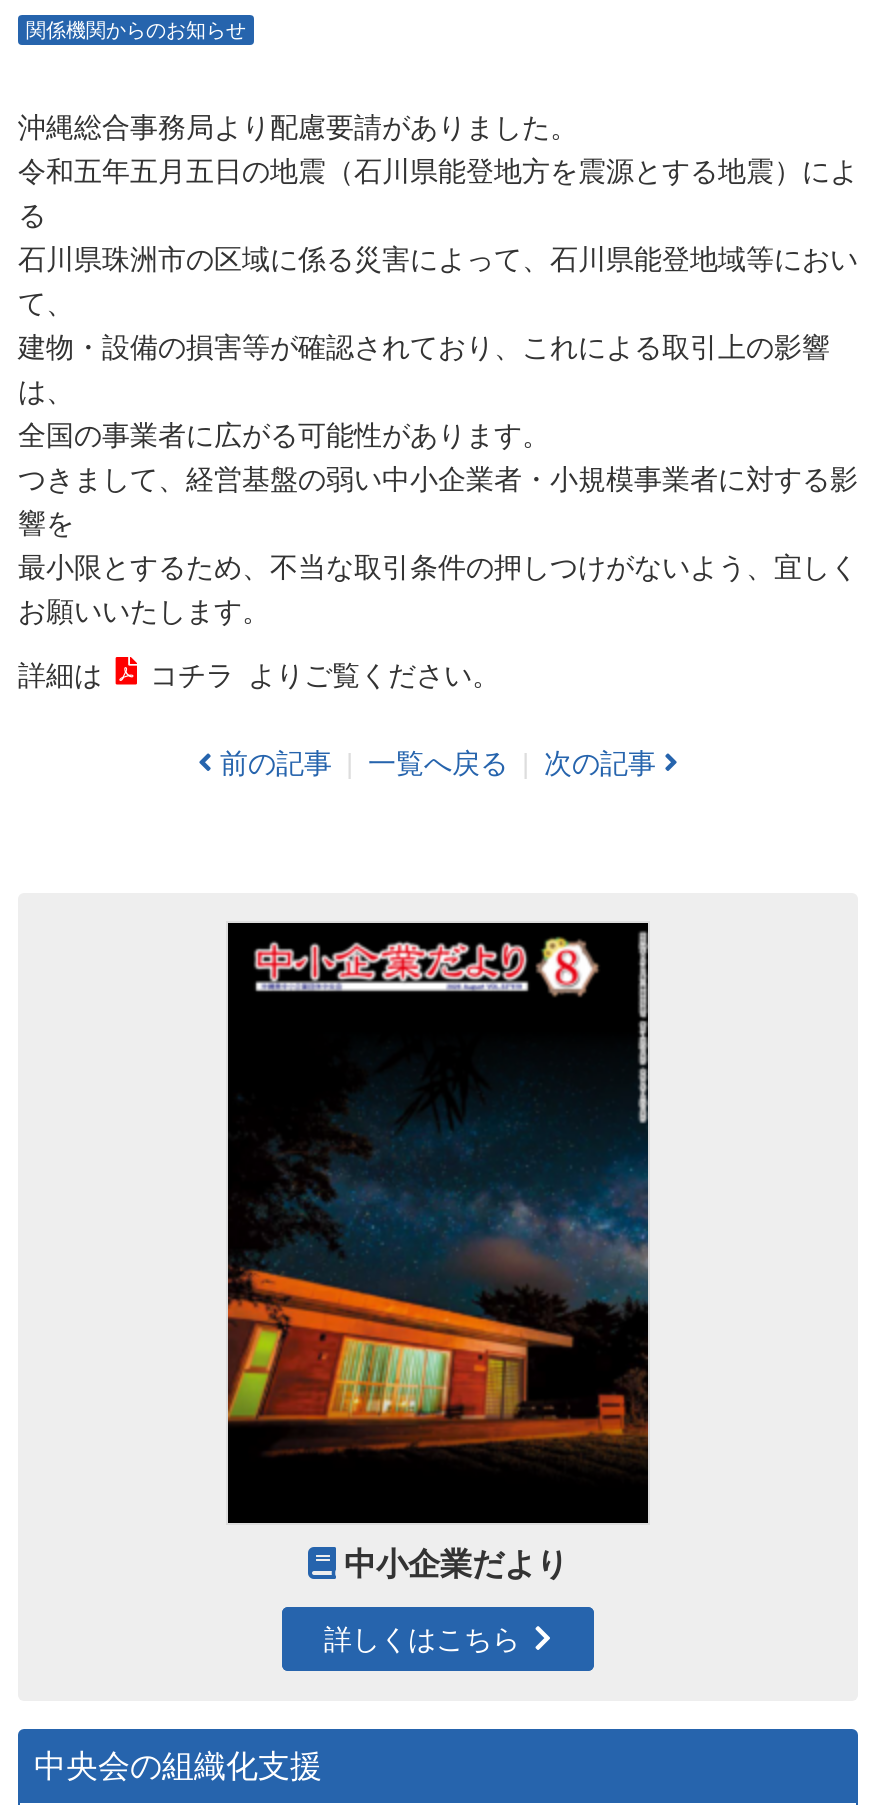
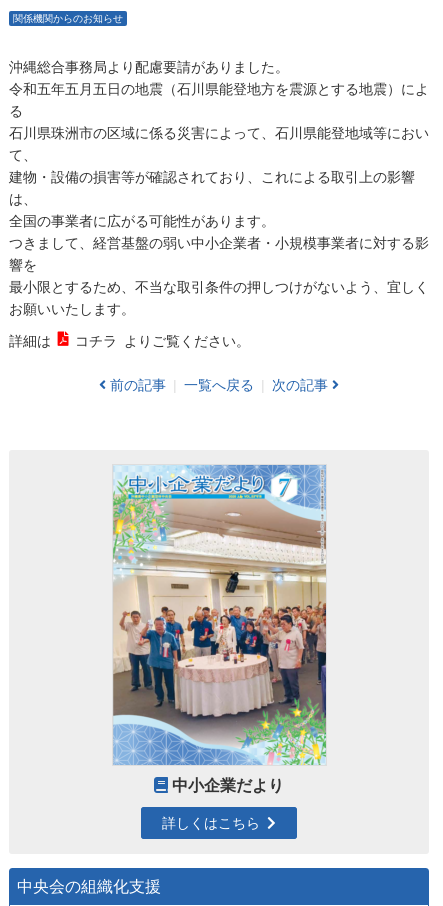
[226,921,652,1525] [image] -> [112,464,327,766] [image]

